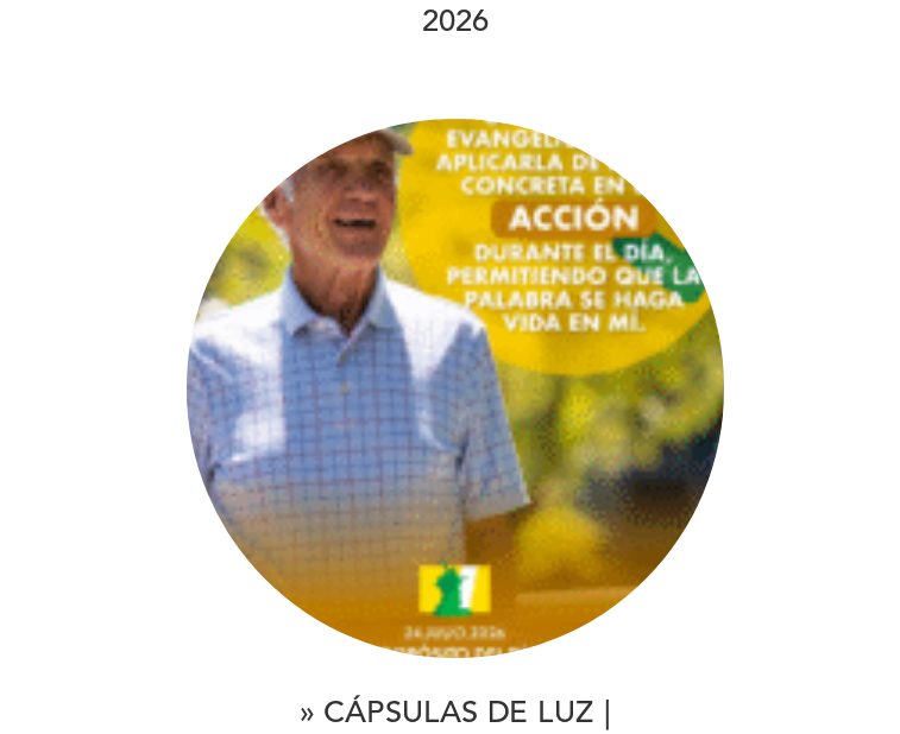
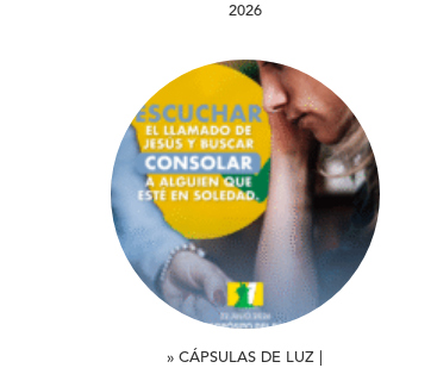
[187,119,726,660] [image] -> [112,58,381,330] [image]

